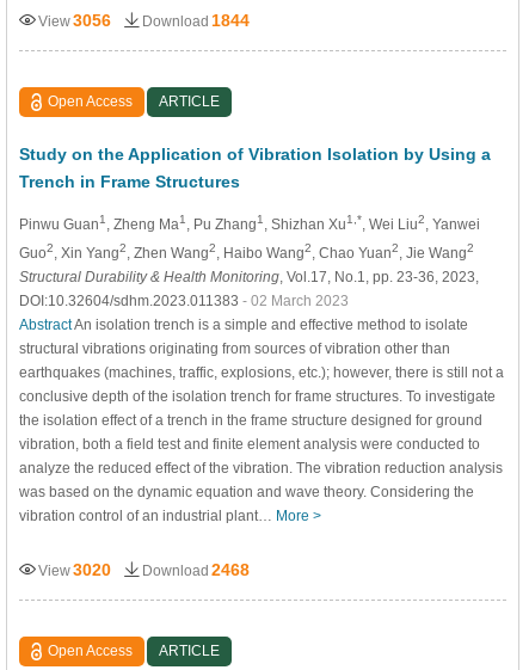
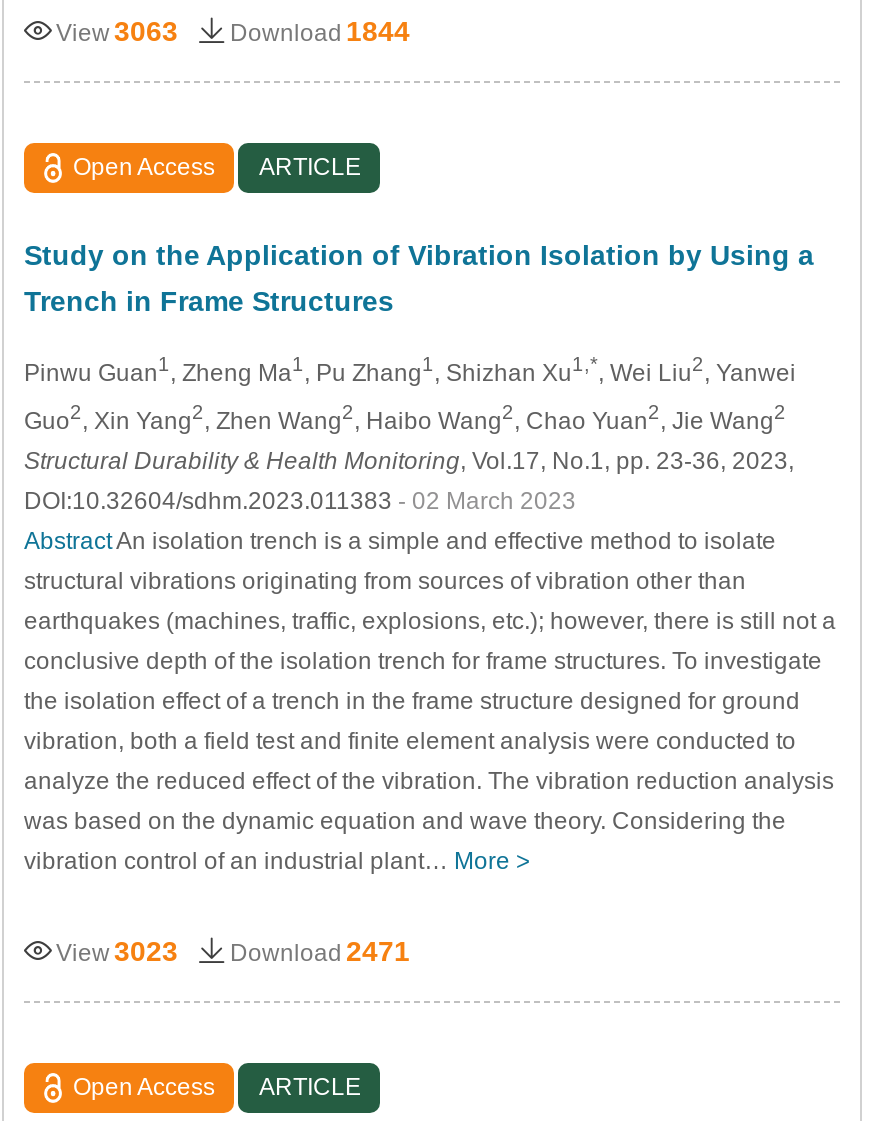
[38,10,250,29] View 3056 Download 1844 -> [56,14,410,46] View 3063 Download 1844
[38,560,111,579] View 3020 -> [56,934,178,966] View 3023
[142,560,250,579] Download 2468 -> [230,934,410,966] Download 2471

